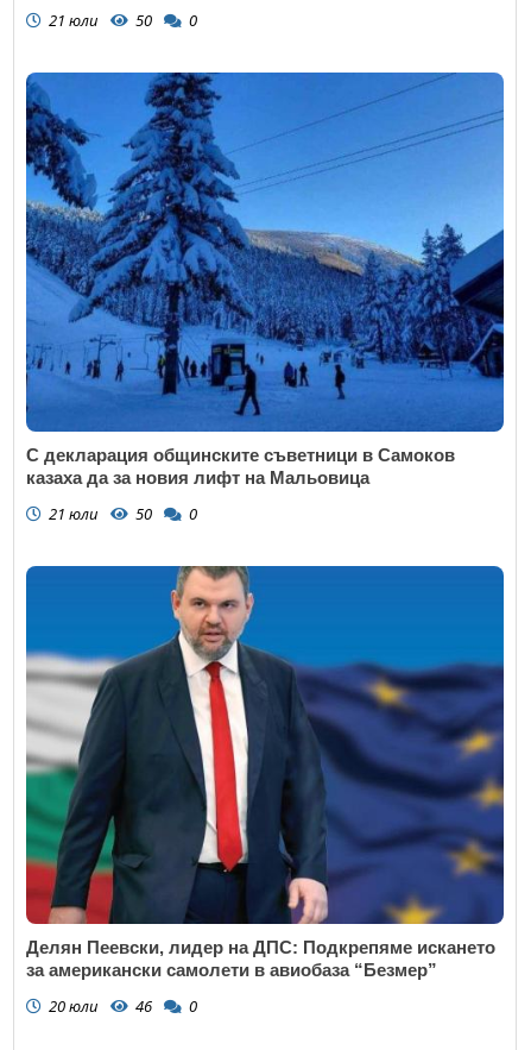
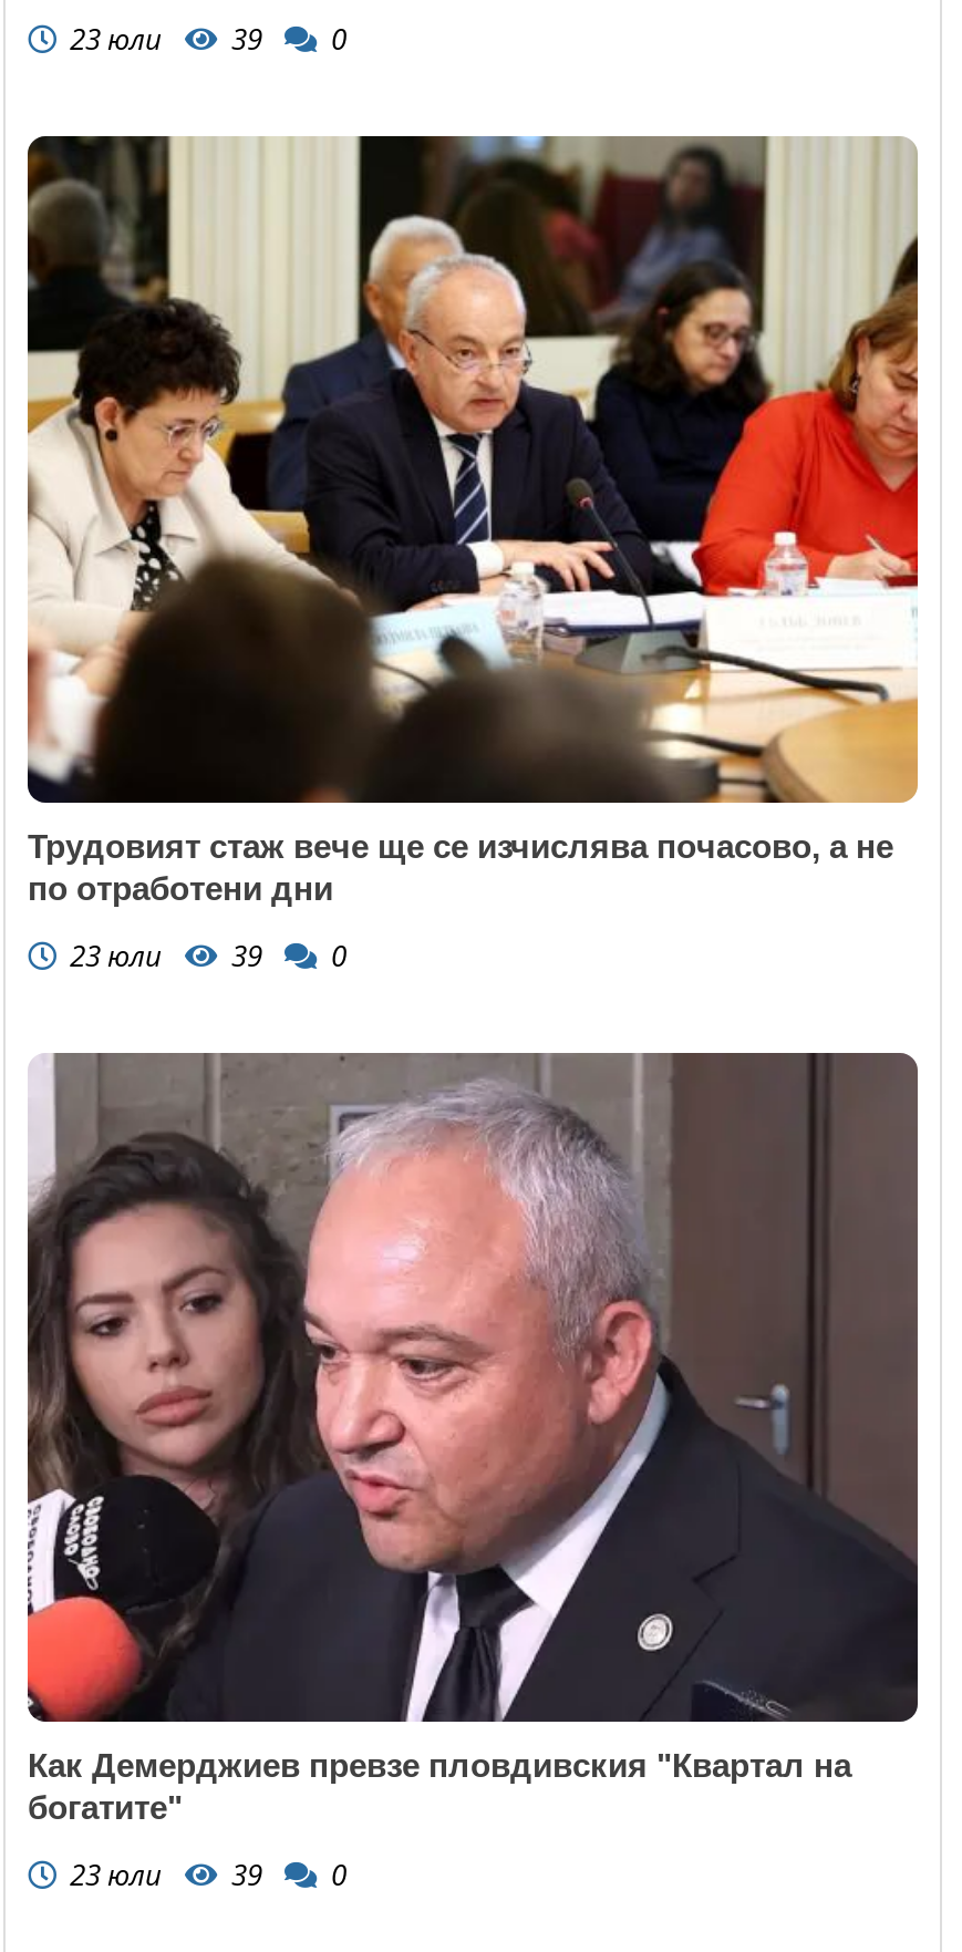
[45,10,152,31] 21 юли | 50 -> [63,18,262,58] 23 юли | 39
[25,71,505,487] [image] | С декларация общинските съветници в Самоков | казаха да за новия лифт на Мальовица -> [25,133,920,907] [image] | Трудовият стаж вече ще се изчислява почасово, а не | по отработени дни
[45,503,152,524] 21 юли | 50 -> [63,936,262,976] 23 юли | 39
[25,565,505,980] [image] | Делян Пеевски, лидер на ДПС: Подкрепяме искането | за американски самолети в авиобаза “Безмер” -> [25,1050,920,1825] [image] | Как Демерджиев превзе пловдивския "Квартал на | богатите"
[45,996,152,1017] 20 юли | 46 -> [63,1854,262,1894] 23 юли | 39

